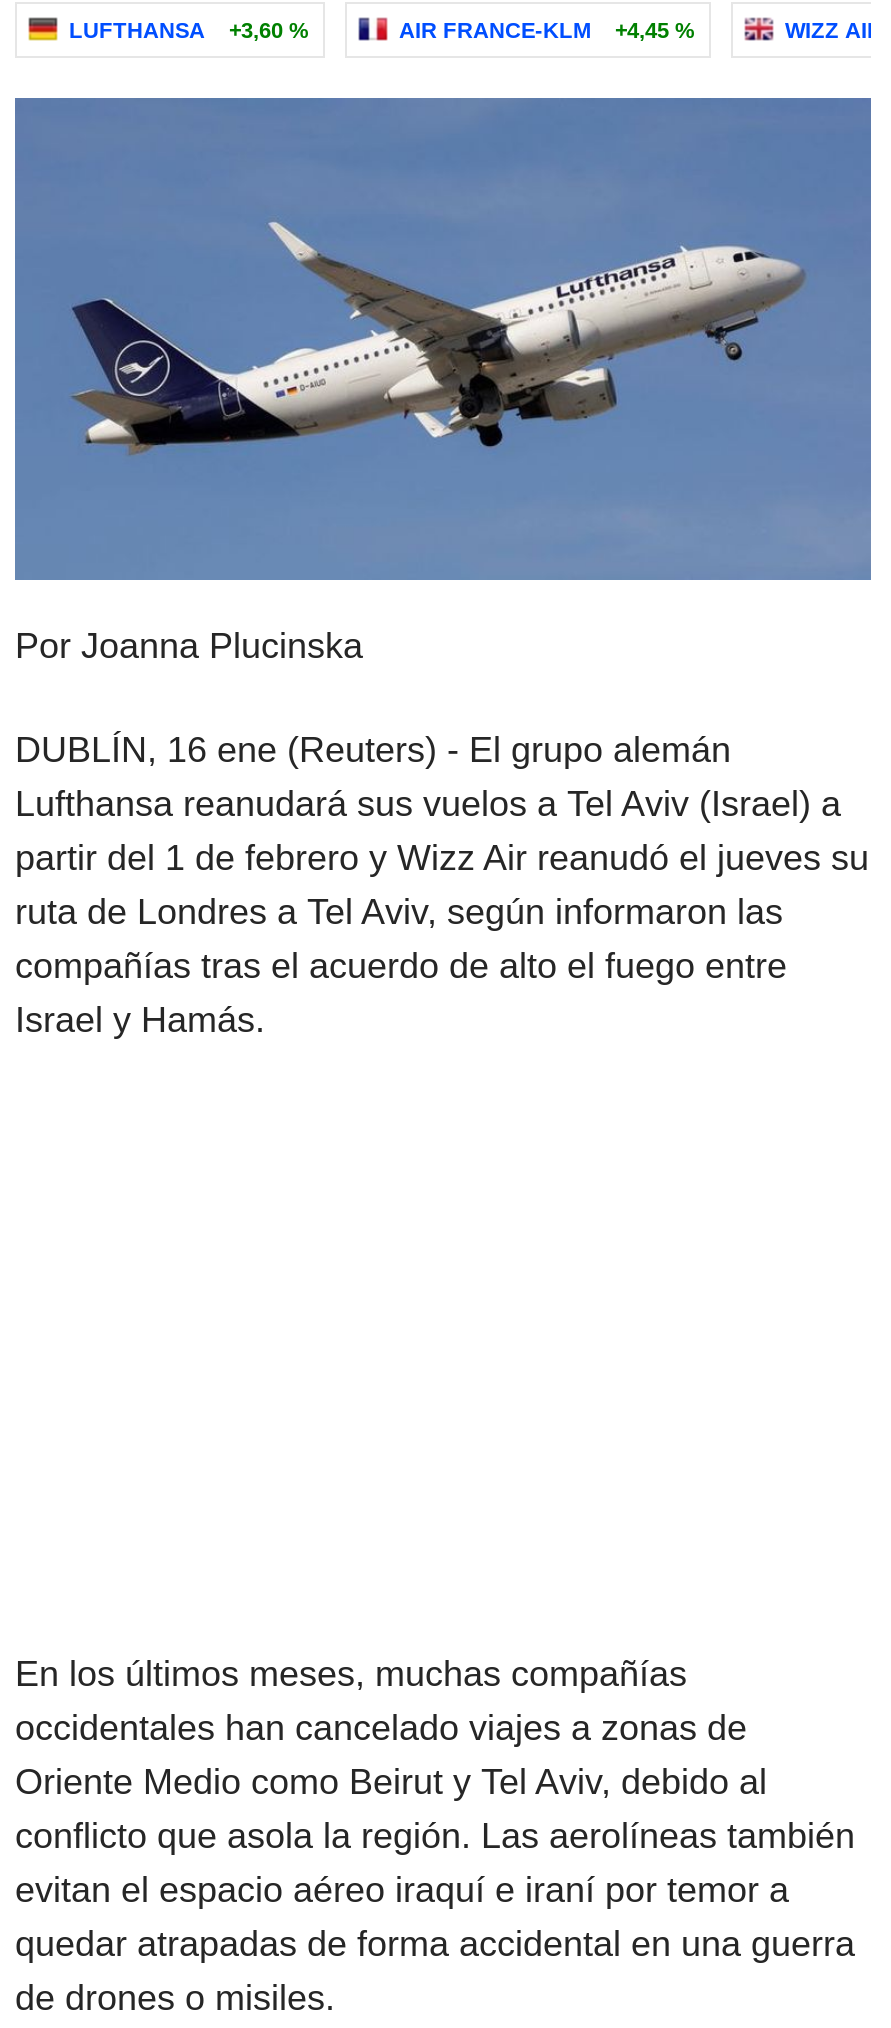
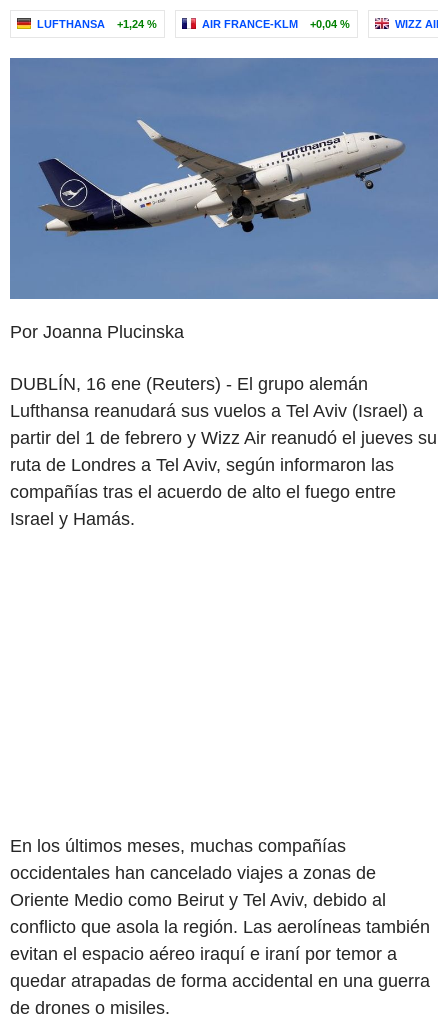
[69,18,309,42] LUFTHANSA +3,60 % -> [37,18,157,30] LUFTHANSA +1,24 %
[399,18,695,42] AIR FRANCE-KLM +4,45 % -> [202,18,350,30] AIR FRANCE-KLM +0,04 %

